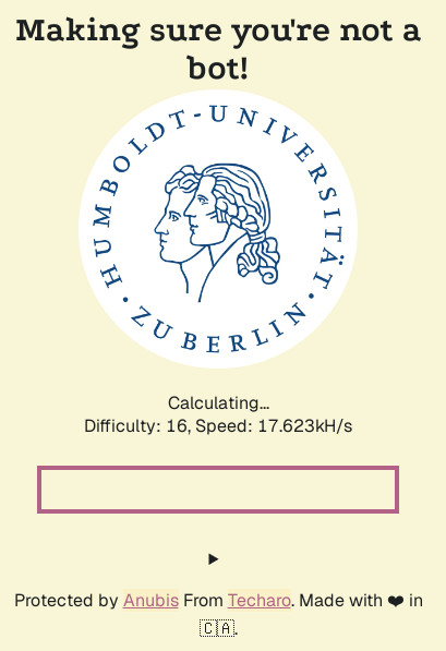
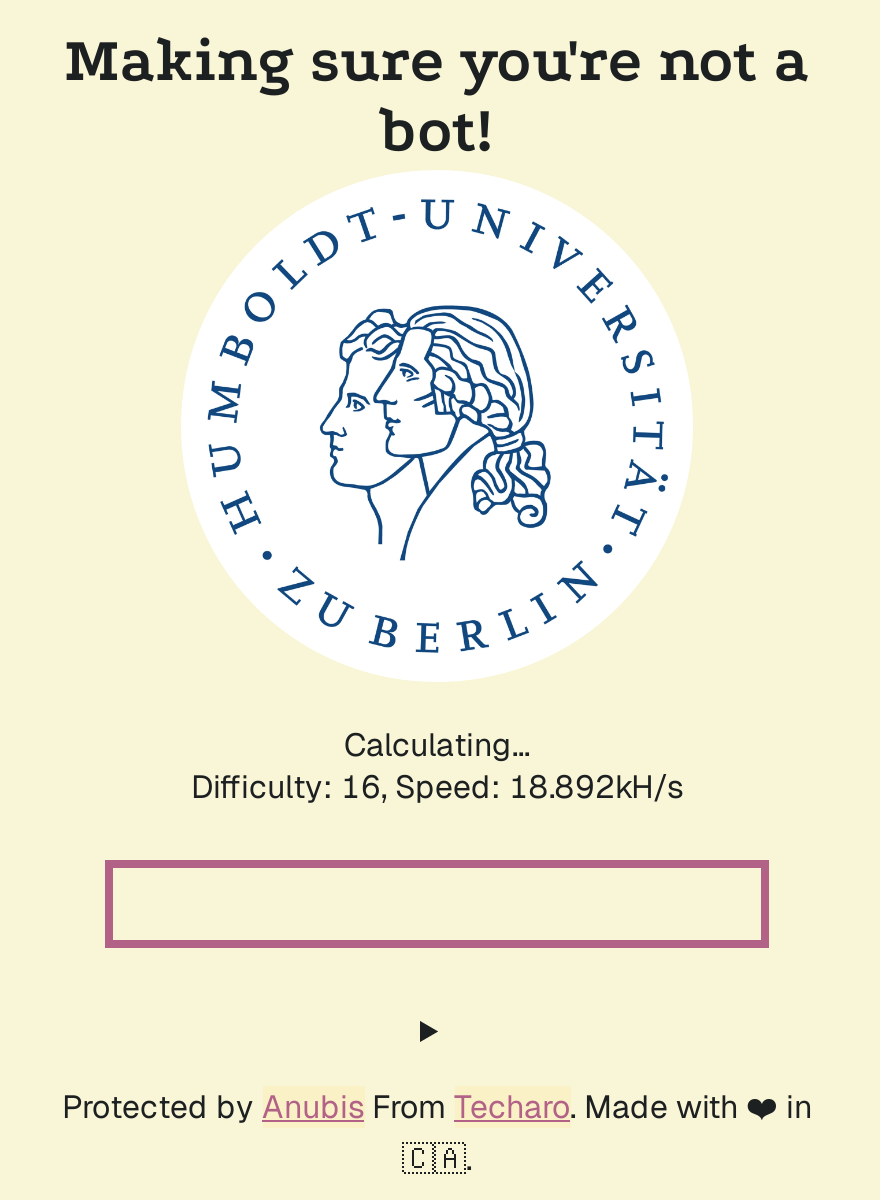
[84,414,352,437] Difficulty: 16, Speed: 17.623kH/s -> [191,766,683,808] Difficulty: 16, Speed: 18.892kH/s

